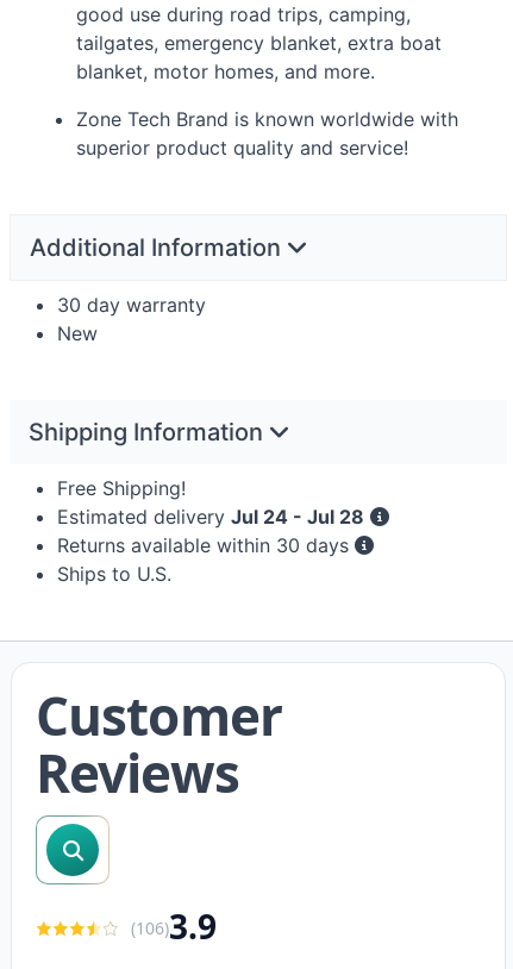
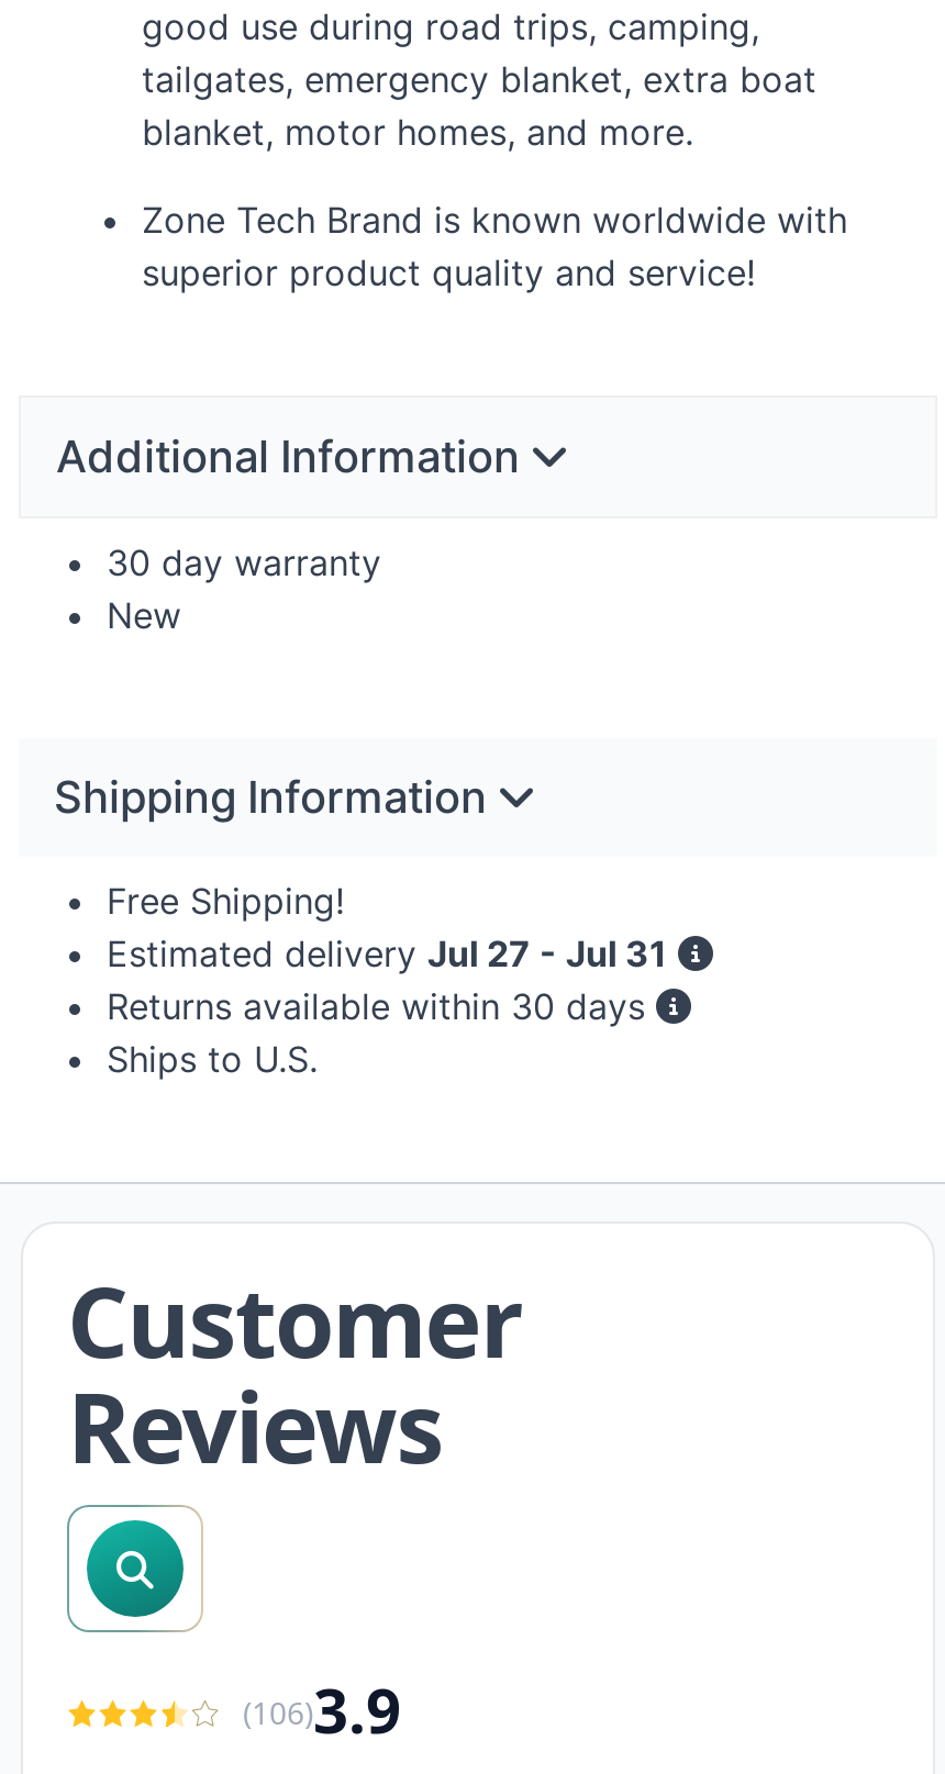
[57,505,364,529] Estimated delivery Jul 24 - Jul 28 -> [107,932,667,976] Estimated delivery Jul 27 - Jul 31

